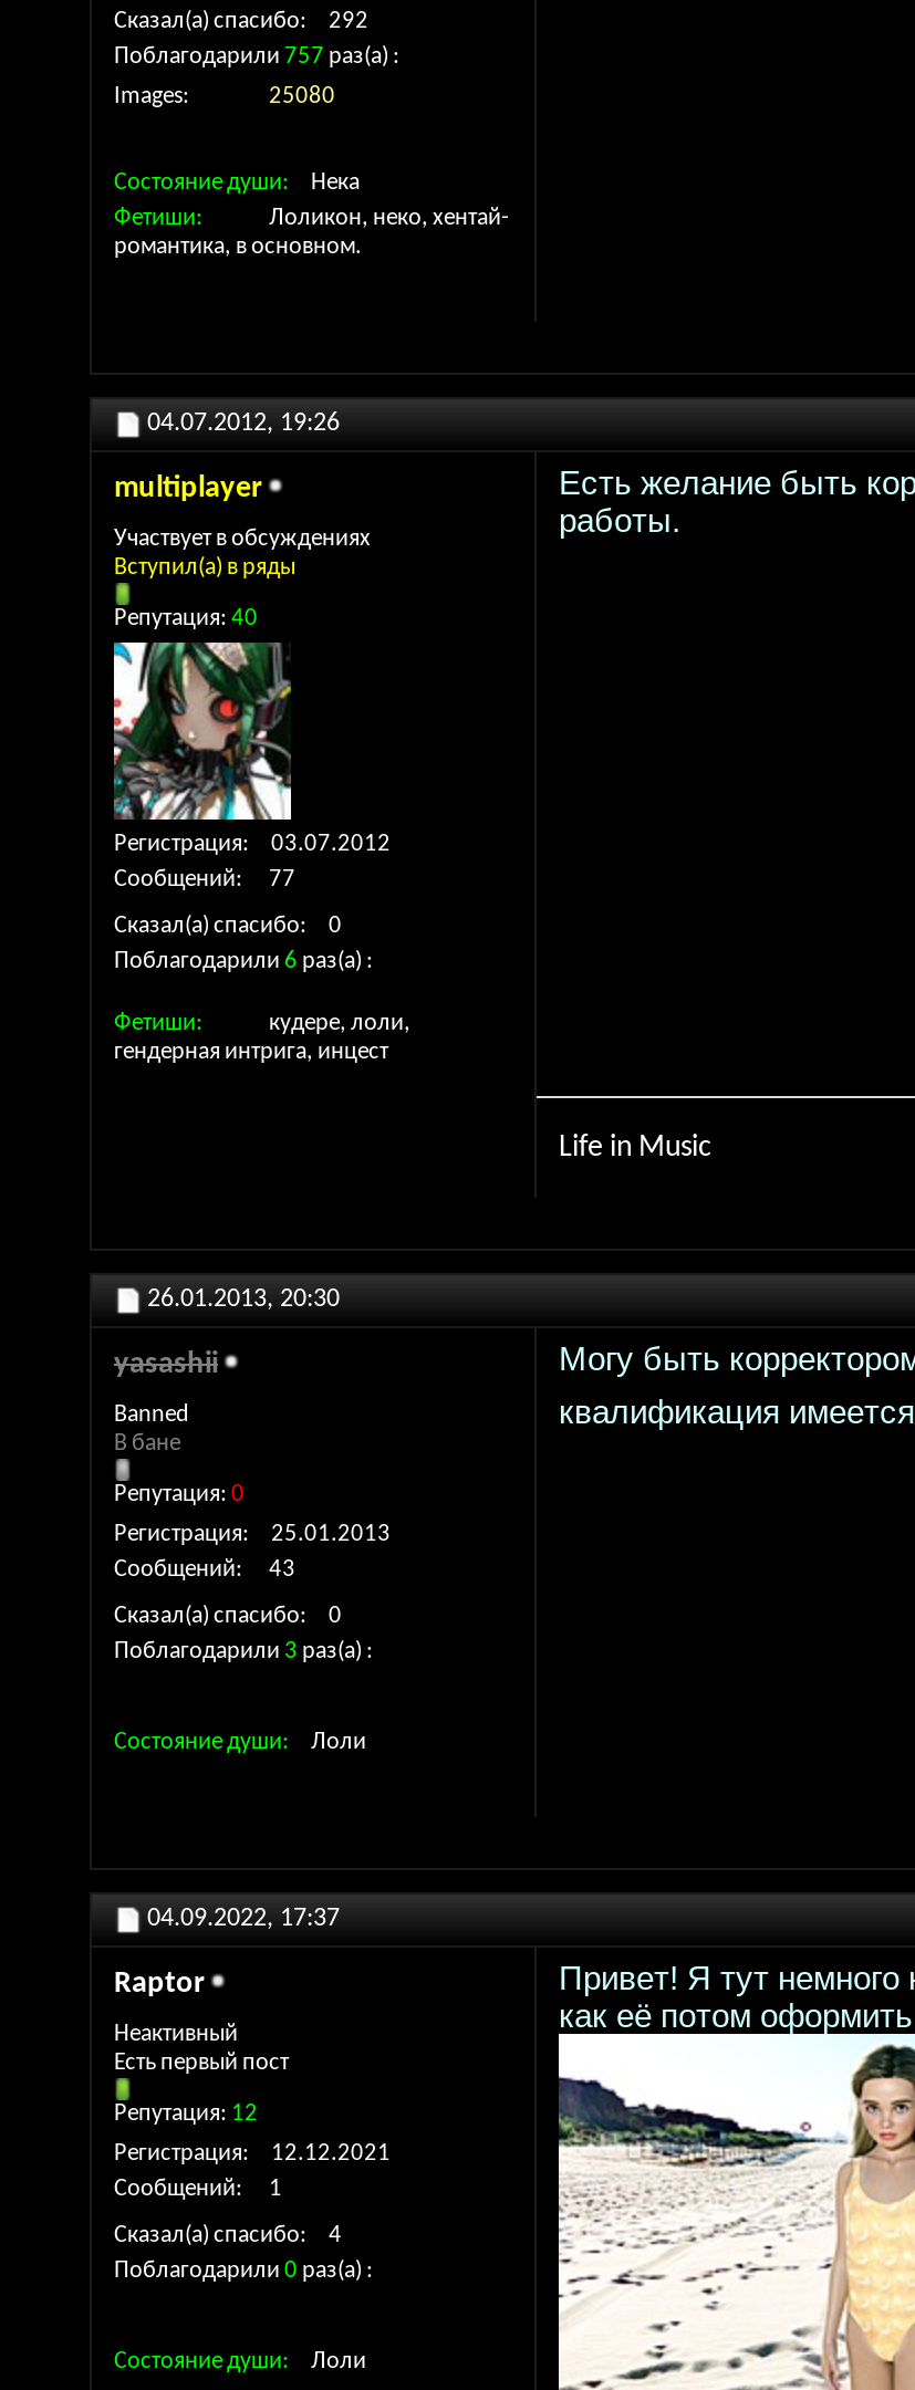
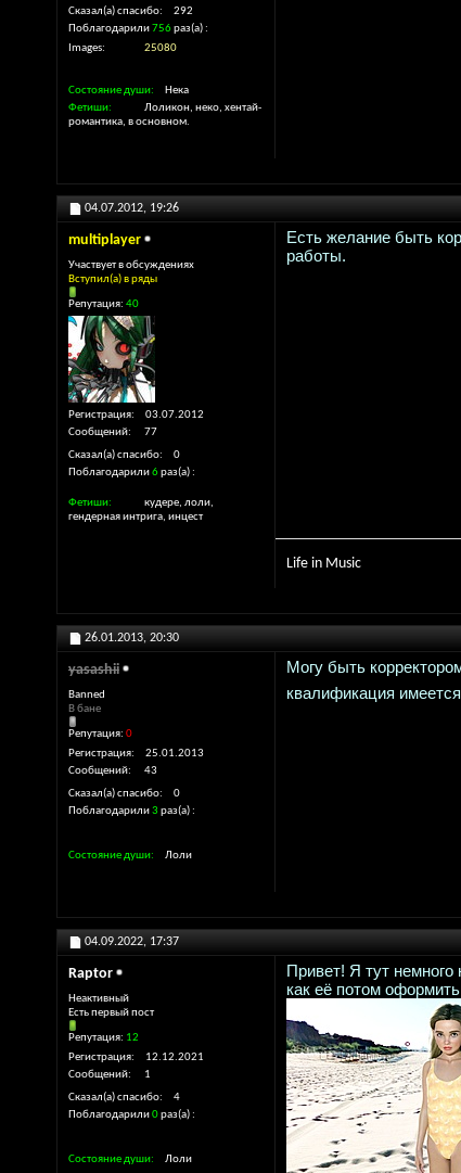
[114,46,393,71] Поблагодарили 757 раз(а) -> [68,23,205,35] Поблагодарили 756 раз(а)

